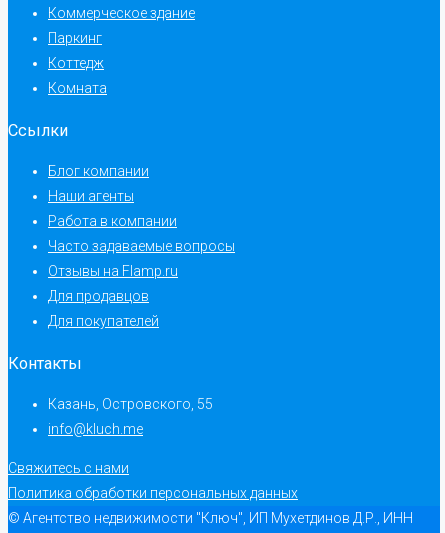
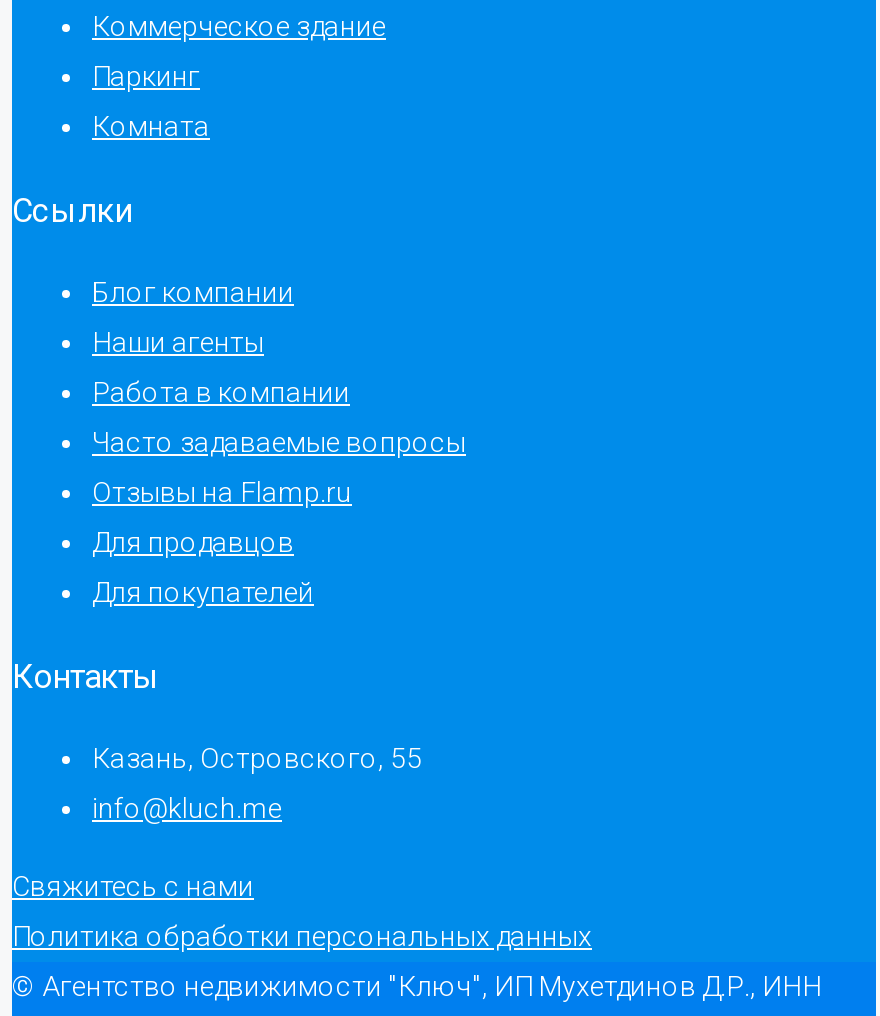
[48,55,104,71] Коттедж -> none

